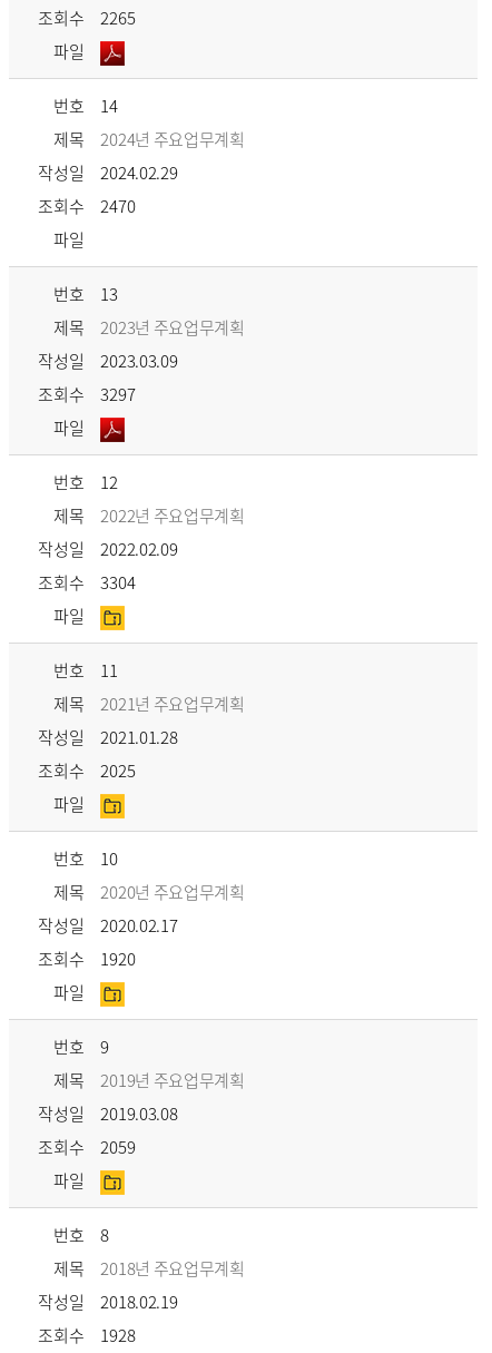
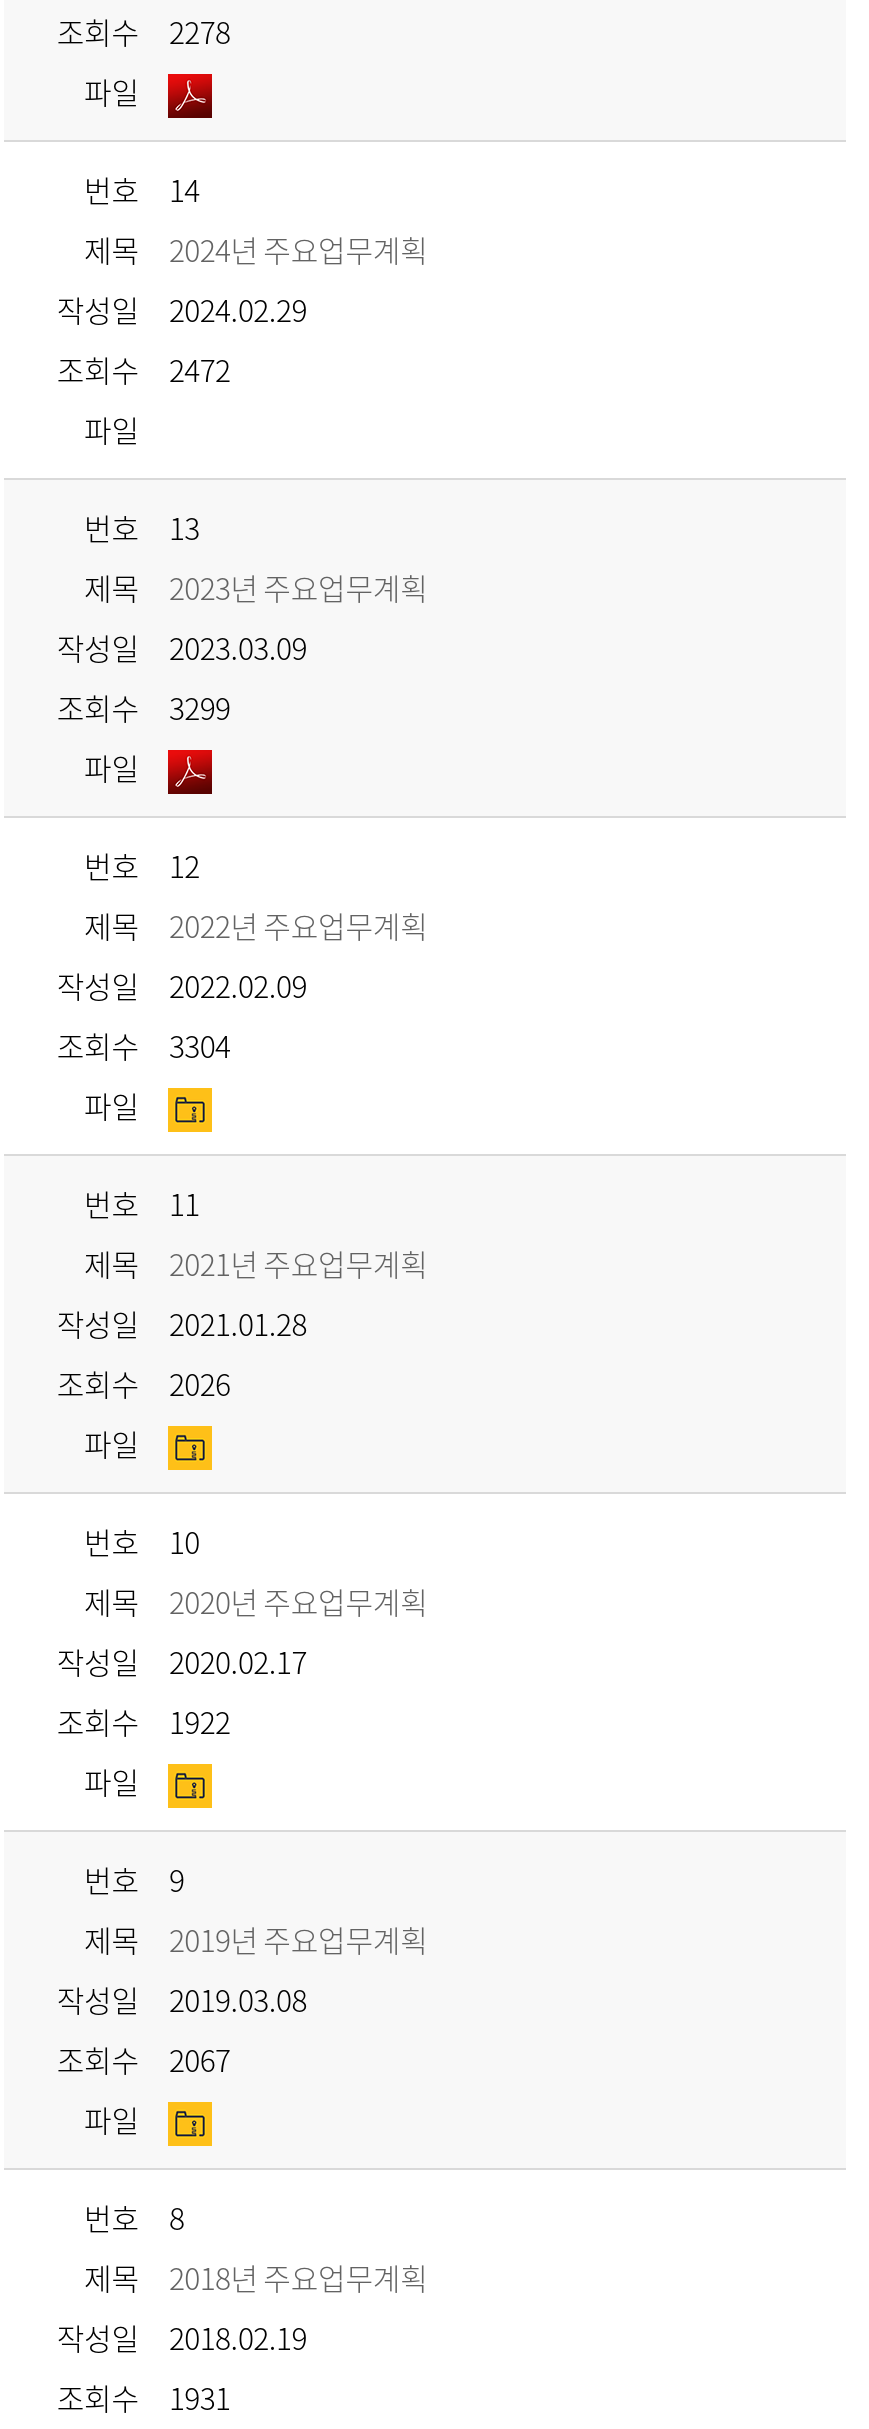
[38,6,135,30] 조회수 2265 -> [57,10,230,54] 조회수 2278
[38,194,135,218] 조회수 2470 -> [57,348,230,392] 조회수 2472
[38,382,135,406] 조회수 3297 -> [57,686,230,730] 조회수 3299
[38,758,135,783] 조회수 2025 -> [57,1362,230,1406] 조회수 2026
[38,947,135,971] 조회수 1920 -> [57,1700,230,1744] 조회수 1922
[38,1135,135,1159] 조회수 2059 -> [57,2038,230,2082] 조회수 2067
[38,1323,135,1347] 조회수 1928 -> [57,2376,230,2420] 조회수 1931

